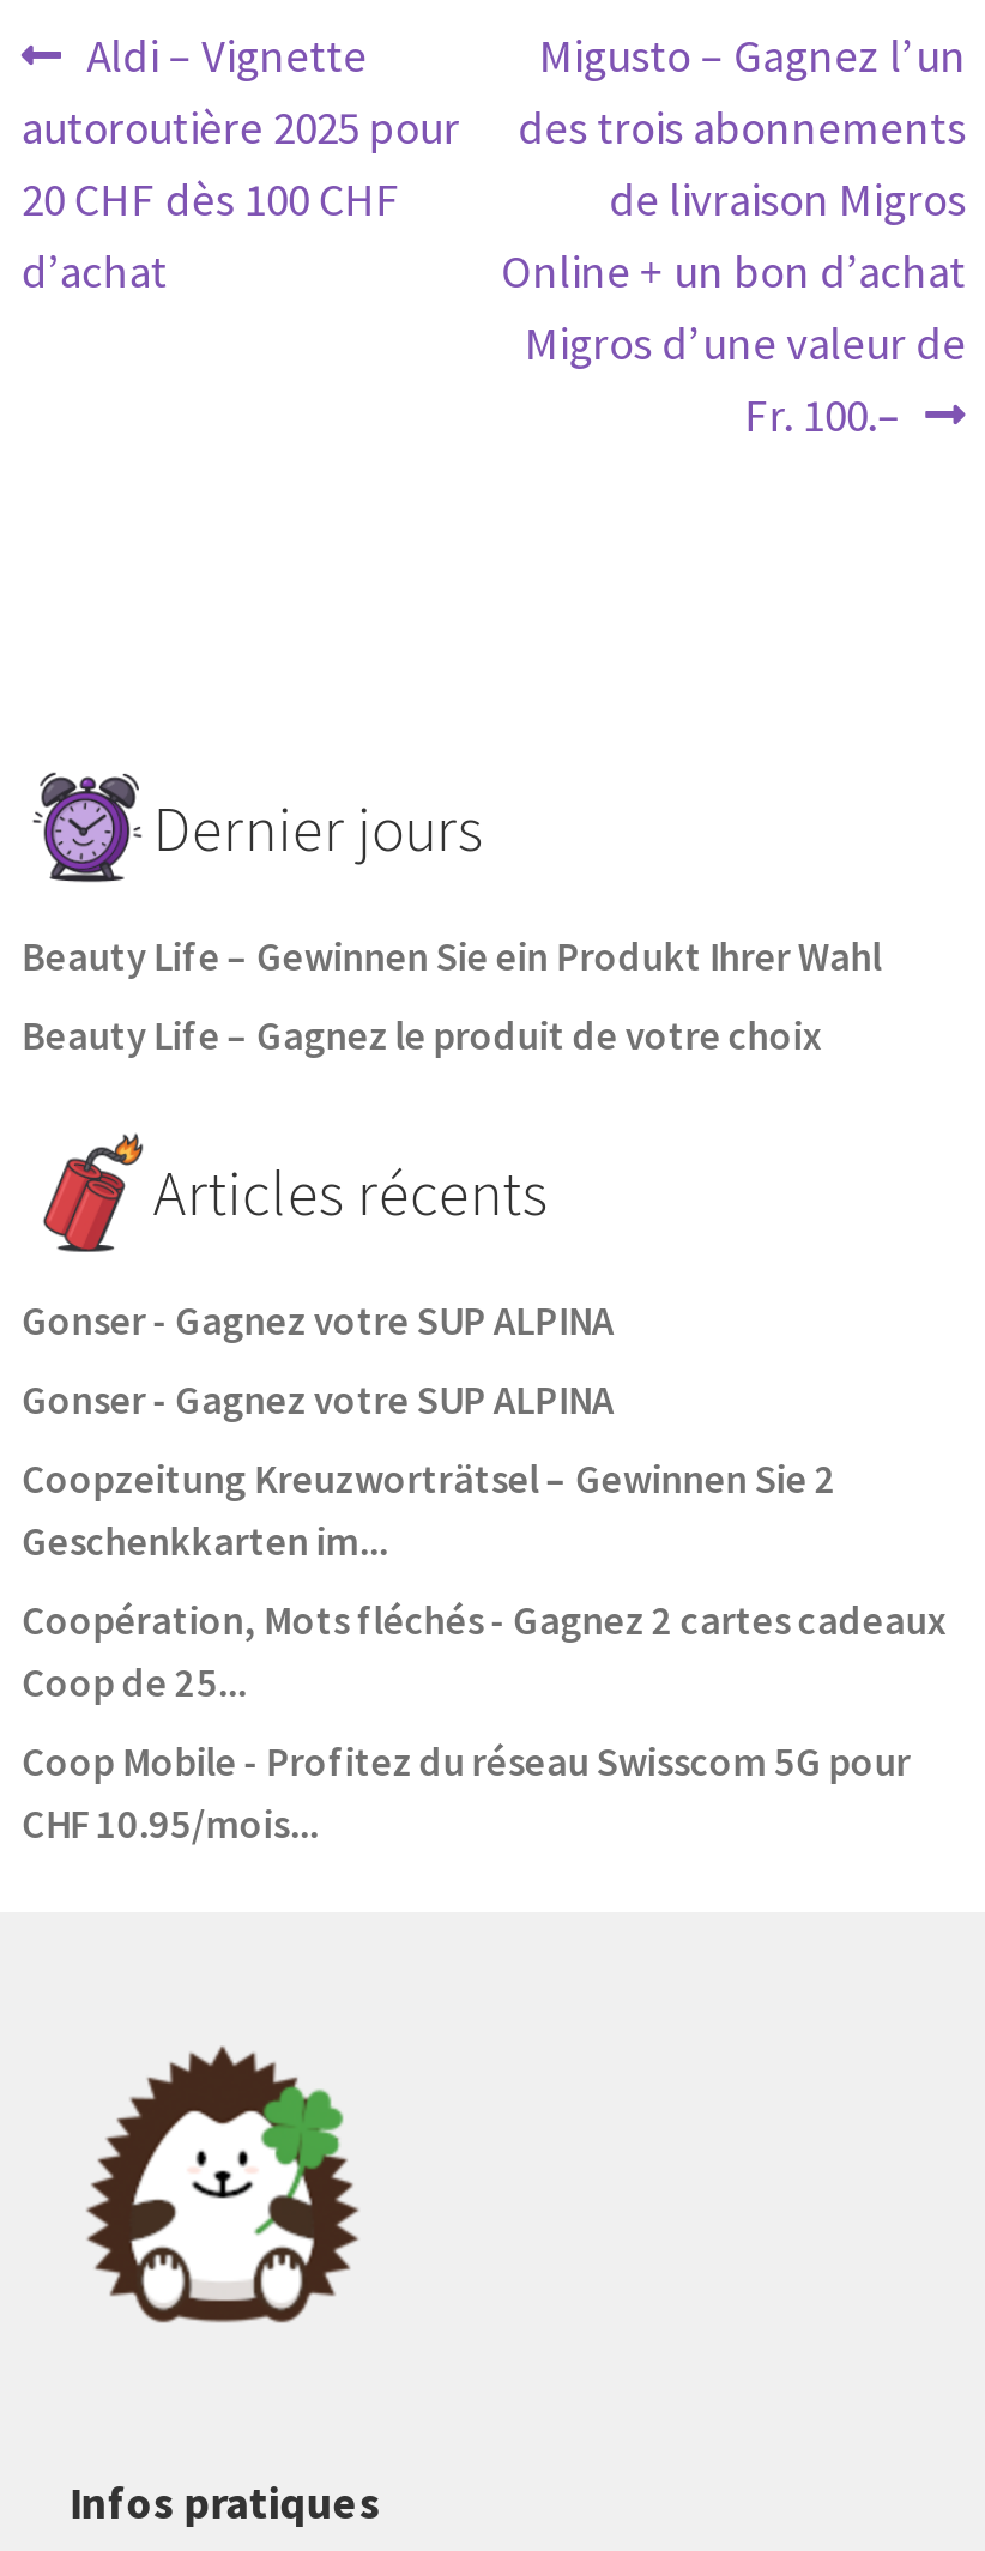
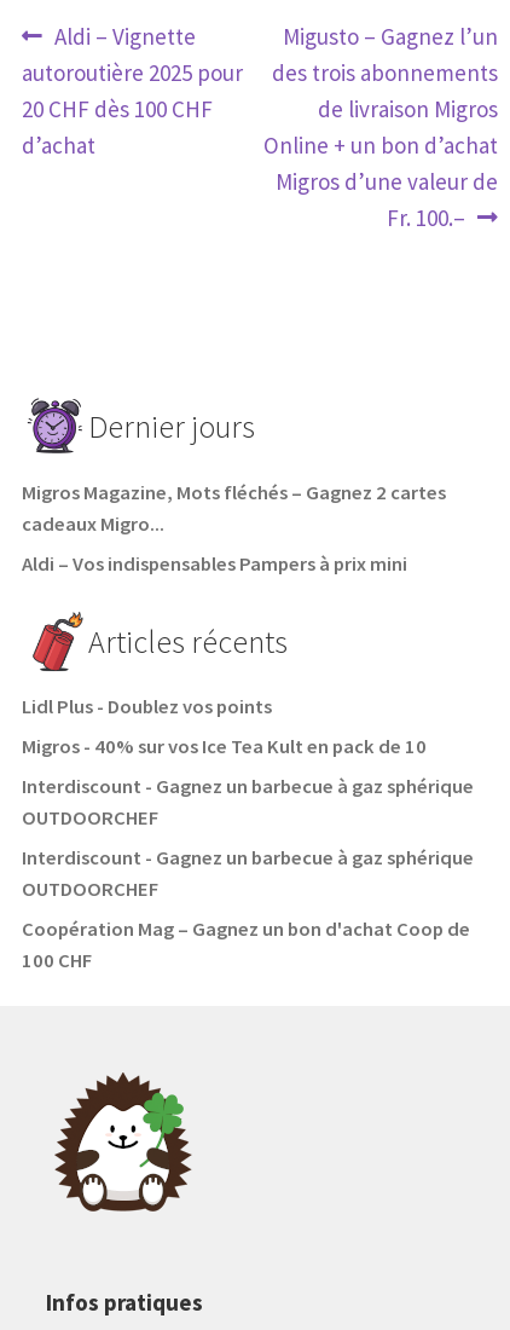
[21,932,882,983] Beauty Life – Gewinnen Sie ein Produkt Ihrer Wahl -> [22,479,446,536] Migros Magazine, Mots fléchés – Gagnez 2 cartes | cadeaux Migro...
[21,1011,822,1062] Beauty Life – Gagnez le produit de votre choix -> [22,551,407,576] Aldi – Vos indispensables Pampers à prix mini
[21,1296,613,1346] Gonser - Gagnez votre SUP ALPINA -> [22,694,272,720] Lidl Plus - Doublez vos points
[21,1375,613,1425] Gonser - Gagnez votre SUP ALPINA -> [22,734,426,759] Migros - 40% sur vos Ice Tea Kult en pack de 10
[21,1454,836,1566] Coopzeitung Kreuzworträtsel – Gewinnen Sie 2 | Geschenkkarten im... -> [22,774,474,831] Interdiscount - Gagnez un barbecue à gaz sphérique | OUTDOORCHEF
[21,1595,946,1708] Coopération, Mots fléchés - Gagnez 2 cartes cadeaux | Coop de 25... -> [22,845,474,902] Interdiscount - Gagnez un barbecue à gaz sphérique | OUTDOORCHEF
[21,1736,910,1849] Coop Mobile - Profitez du réseau Swisscom 5G pour | CHF 10.95/mois... -> [22,917,470,973] Coopération Mag – Gagnez un bon d'achat Coop de | 100 CHF

